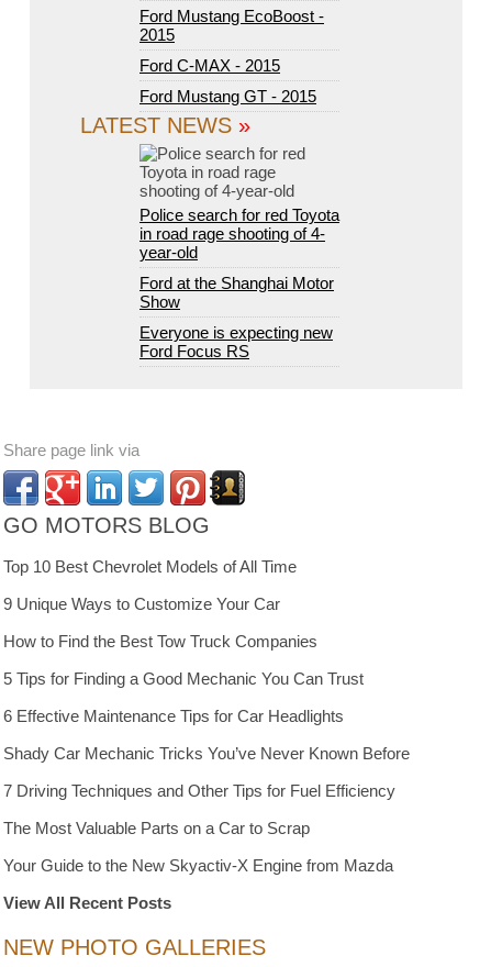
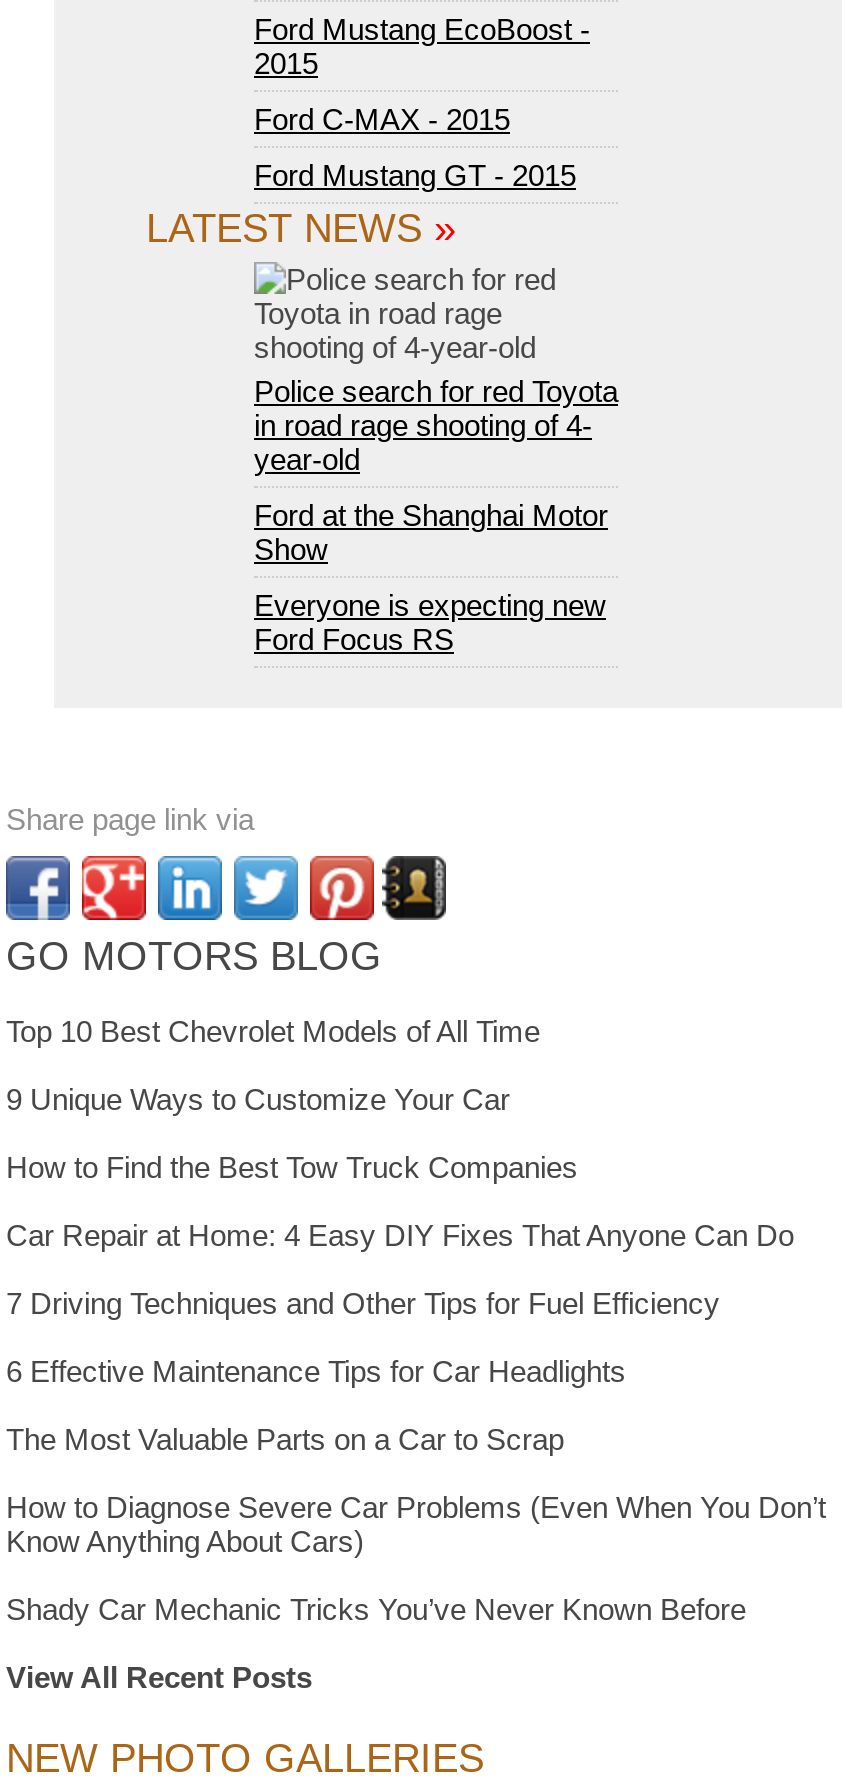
[3,669,364,688] 5 Tips for Finding a Good Mechanic You Can Trust -> [6,1218,794,1252] Car Repair at Home: 4 Easy DIY Fixes That Anyone Can Do
moved [3,707,344,725] -> [6,1354,626,1388]: 6 Effective Maintenance Tips for Car Headlights
none -> [6,1490,826,1558] How to Diagnose Severe Car Problems (Even When You Don’t | Know Anything About Cars)
moved [3,744,410,763] -> [6,1592,746,1626]: Shady Car Mechanic Tricks You’ve Never Known Before
moved [3,781,395,800] -> [6,1286,720,1320]: 7 Driving Techniques and Other Tips for Fuel Efficiency
moved [3,819,310,837] -> [6,1422,564,1456]: The Most Valuable Parts on a Car to Scrap
[3,856,393,875] Your Guide to the New Skyactiv-X Engine from Mazda -> none

